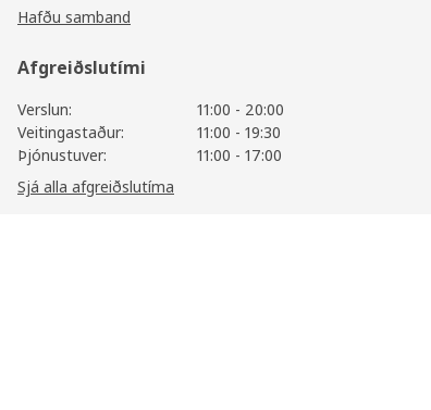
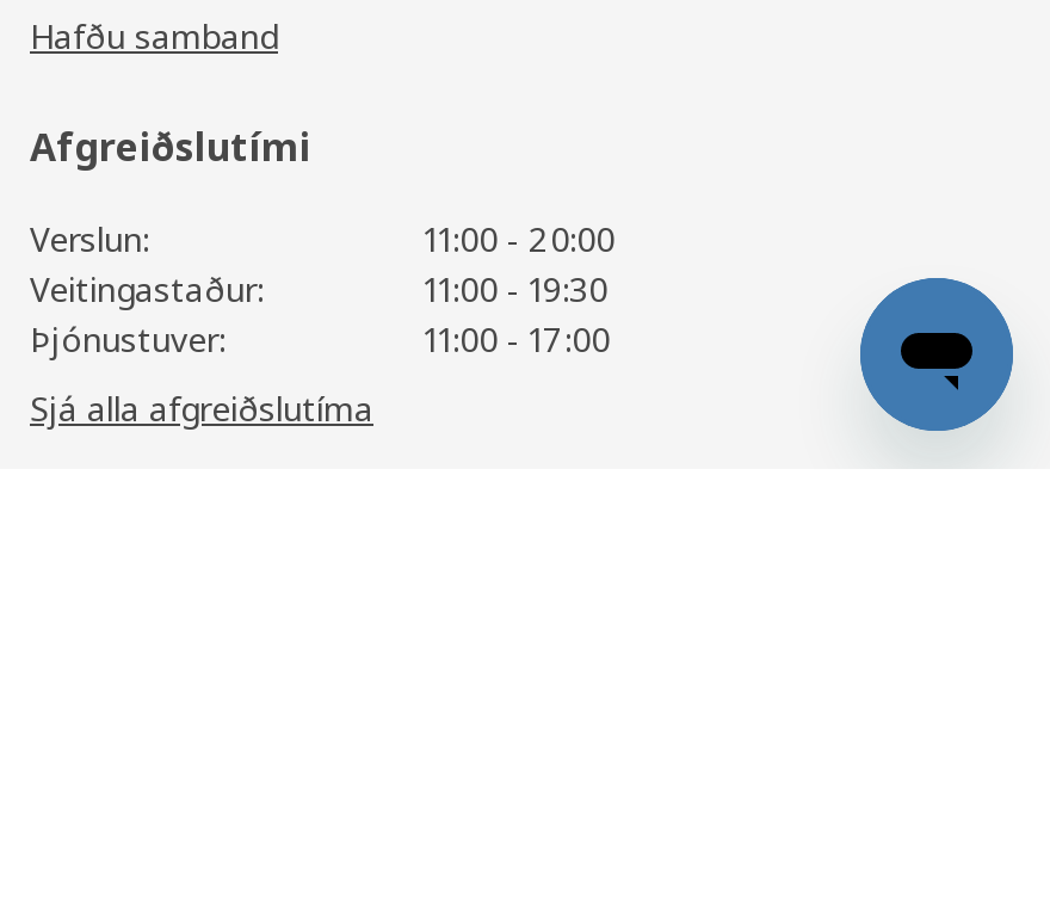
none -> [858,276,1015,452] [image]

